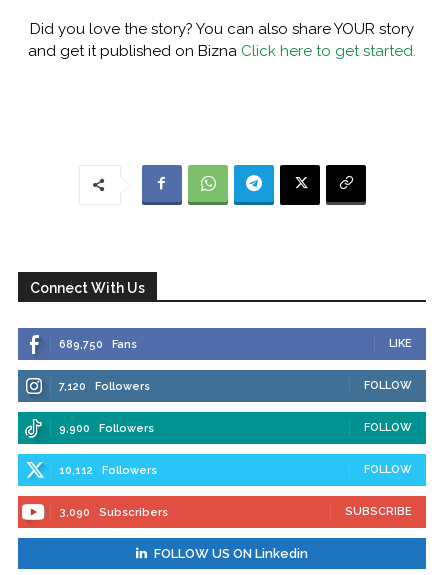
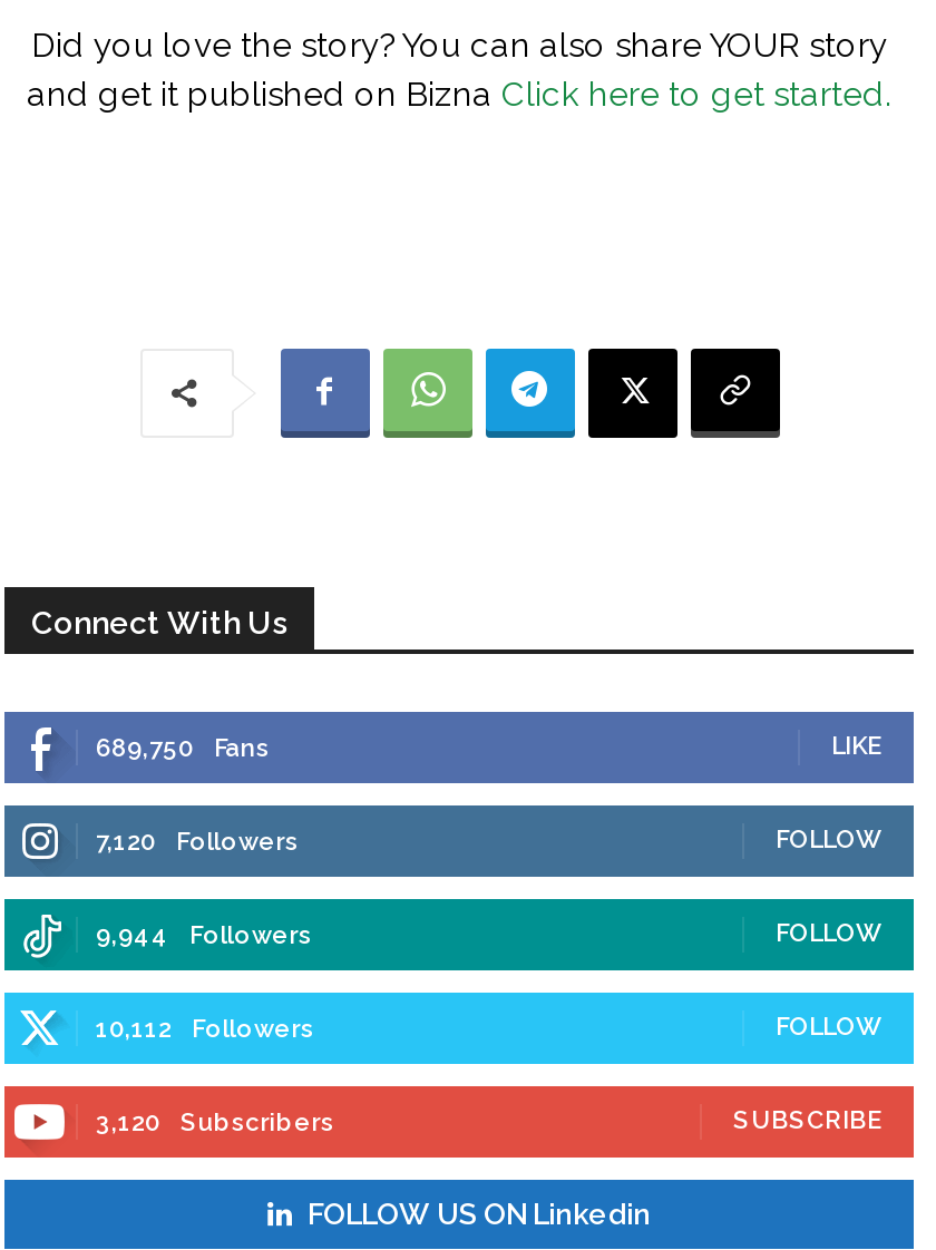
[59,422,154,435] 9,900 Followers -> [96,920,312,949] 9,944 Followers
[59,506,168,519] 3,090 Subscribers -> [96,1108,334,1137] 3,120 Subscribers

